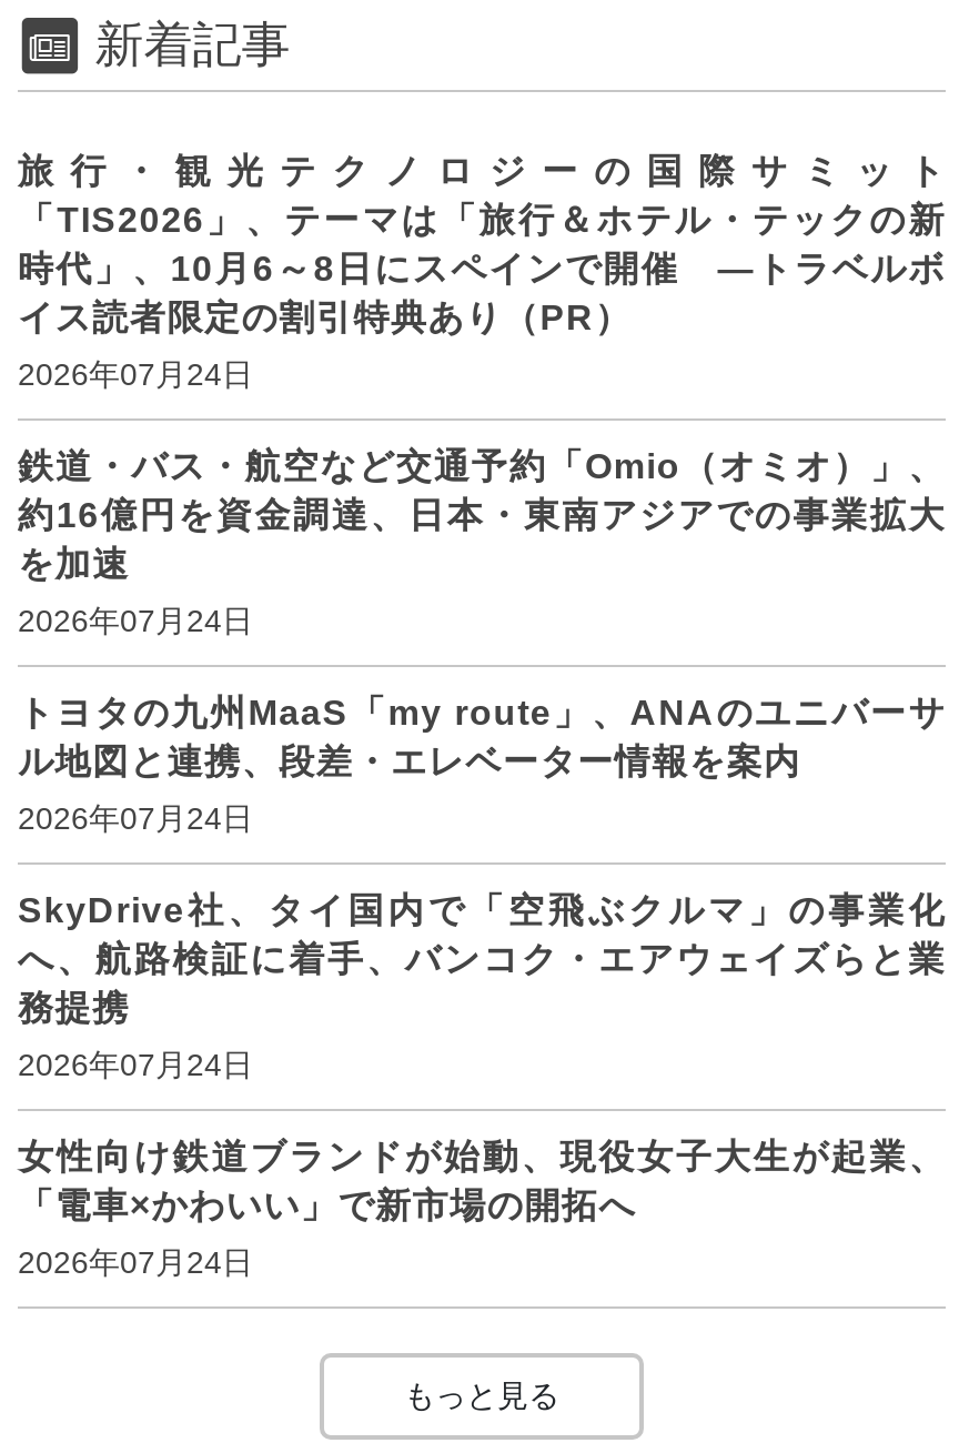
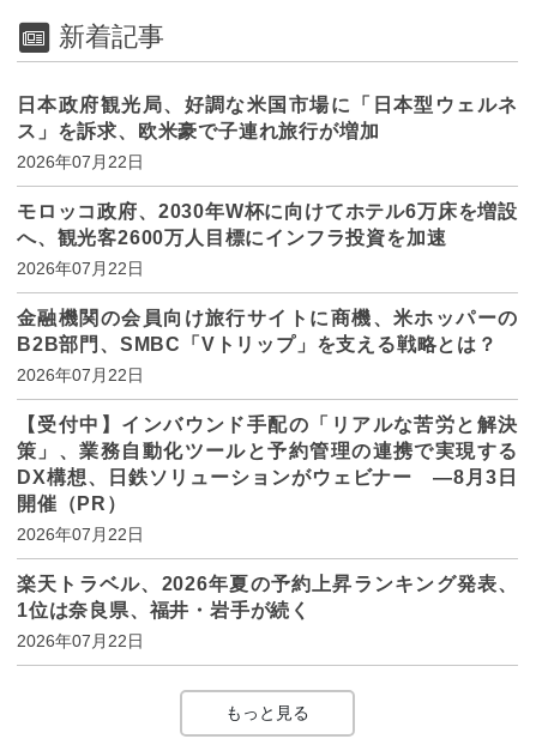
[18,153,946,337] 旅行・観光テクノロジーの国際サミット | 「TIS2026」、テーマは「旅行＆ホテル・テックの新 | 時代」、10月6～8日にスペインで開催 ―トラベルボ | イス読者限定の割引特典あり（PR） -> [17,95,518,142] 日本政府観光局、好調な米国市場に「日本型ウェルネ | ス」を訴求、欧米豪で子連れ旅行が増加
[18,357,253,393] 2026年07月24日 -> [17,153,144,172] 2026年07月22日
[18,448,946,584] 鉄道・バス・航空など交通予約「Omio（オミオ）」、 | 約16億円を資金調達、日本・東南アジアでの事業拡大 | を加速 -> [17,202,518,249] モロッコ政府、2030年W杯に向けてホテル6万床を増設 | へ、観光客2600万人目標にインフラ投資を加速
[18,604,253,639] 2026年07月24日 -> [17,259,144,278] 2026年07月22日
[18,695,946,781] トヨタの九州MaaS「my route」、ANAのユニバーサ | ル地図と連携、段差・エレベーター情報を案内 -> [17,308,518,355] 金融機関の会員向け旅行サイトに商機、米ホッパーの | B2B部門、SMBC「Vトリップ」を支える戦略とは？
[18,801,253,837] 2026年07月24日 -> [17,366,144,385] 2026年07月22日
[18,892,946,1028] SkyDrive社、タイ国内で「空飛ぶクルマ」の事業化 | へ、航路検証に着手、バンコク・エアウェイズらと業 | 務提携 -> [17,415,518,514] 【受付中】インバウンド手配の「リアルな苦労と解決 | 策」、業務自動化ツールと予約管理の連携で実現する | DX構想、日鉄ソリューションがウェビナー ―8月3日 | 開催（PR）
[18,1048,253,1083] 2026年07月24日 -> [17,525,144,544] 2026年07月22日
[18,1139,946,1225] 女性向け鉄道ブランドが始動、現役女子大生が起業、 | 「電車×かわいい」で新市場の開拓へ -> [17,574,518,621] 楽天トラベル、2026年夏の予約上昇ランキング発表、 | 1位は奈良県、福井・岩手が続く
[18,1245,253,1281] 2026年07月24日 -> [17,632,144,651] 2026年07月22日

